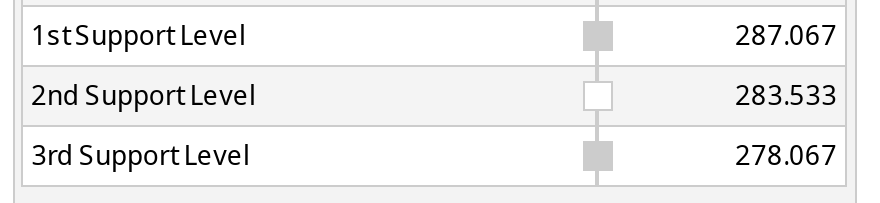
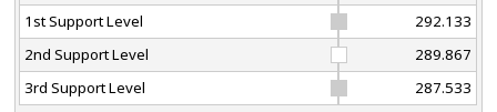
[735,17,837,53] 287.067 -> [415,11,472,31] 292.133
[735,77,837,113] 283.533 -> [415,44,472,64] 289.867
[735,137,837,173] 278.067 -> [415,77,472,97] 287.533

